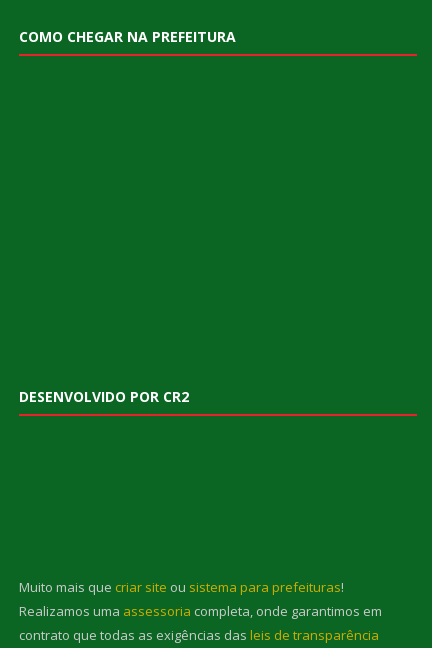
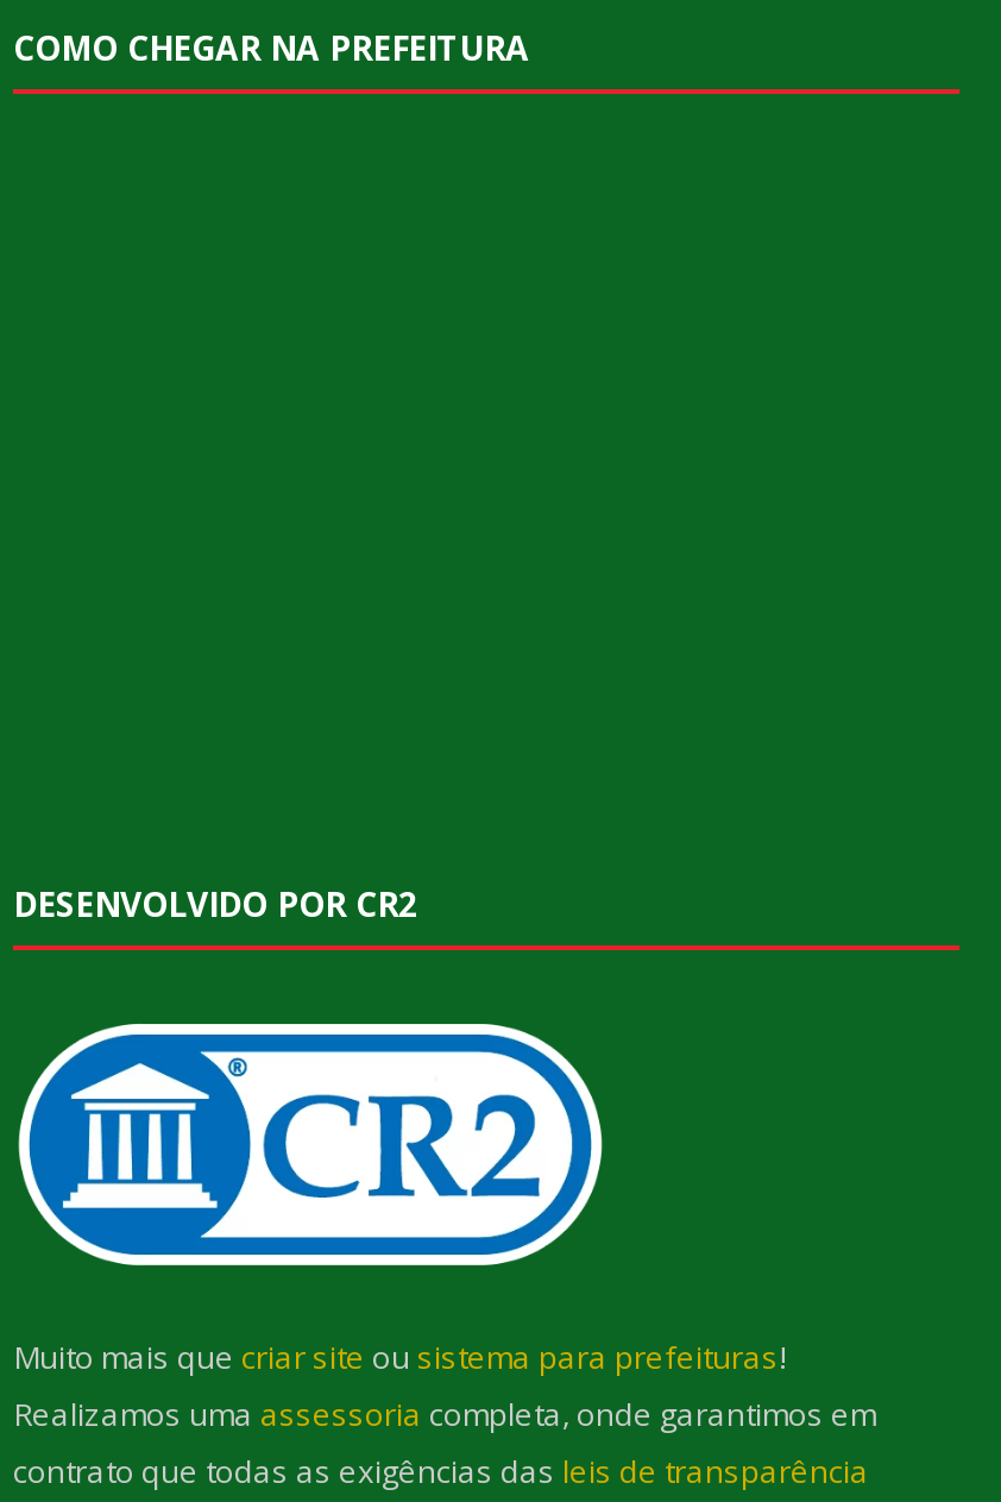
none -> [15,1022,605,1269] [image]

